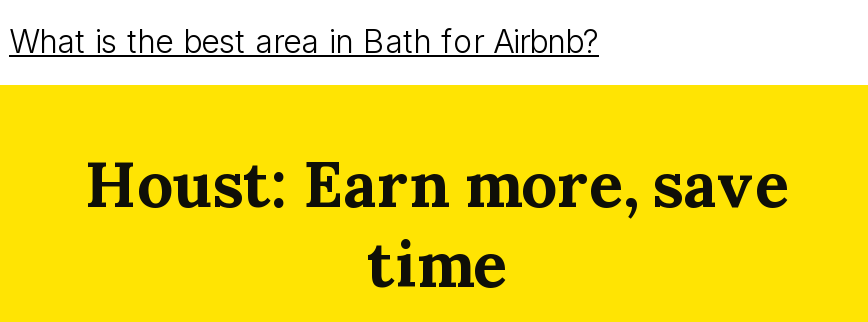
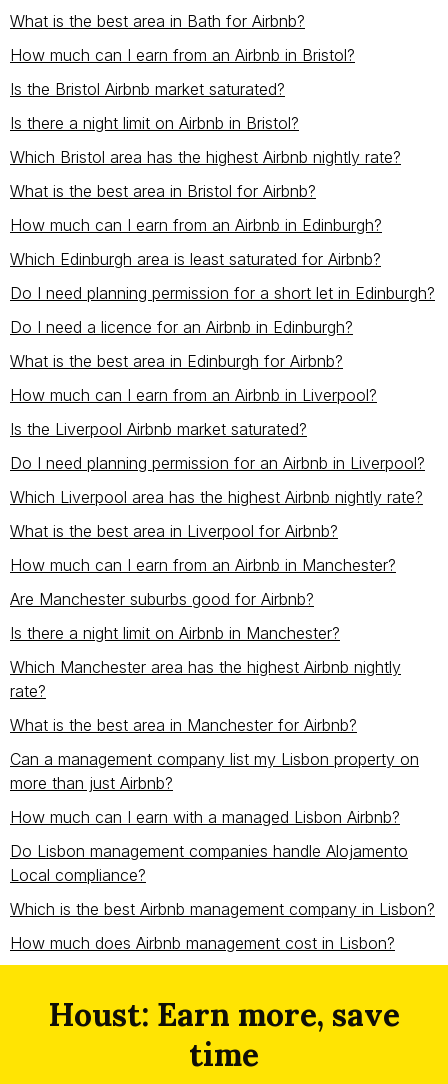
none -> [10,45,435,953] How much can I earn from an Airbnb in Bristol? | Is the Bristol Airbnb market saturated? | Is there a night limit on Airbnb in Bristol? | Which Bristol area has the highest Airbnb nightly rate? | What is the best area in Bristol for Airbnb? | How much can I earn from an Airbnb in Edinburgh? | Which Edinburgh area is least saturated for Airbnb? | Do I need planning permission for a short let in Edinburgh? | Do I need a licence for an Airbnb in Edinburgh? | What is the best area in Edinburgh for Airbnb? | How much can I earn from an Airbnb in Liverpool? | Is the Liverpool Airbnb market saturated? | Do I need planning permission for an Airbnb in Liverpool? | Which Liverpool area has the highest Airbnb nightly rate? | What is the best area in Liverpool for Airbnb? | How much can I earn from an Airbnb in Manchester? | Are Manchester suburbs good for Airbnb? | Is there a night limit on Airbnb in Manchester? | Which Manchester area has the highest Airbnb nightly | rate? | What is the best area in Manchester for Airbnb? | Can a management company list my Lisbon property on | more than just Airbnb? | How much can I earn with a managed Lisbon Airbnb? | Do Lisbon management companies handle Alojamento | Local compliance? | Which is the best Airbnb management company in Lisbon? | How much does Airbnb management cost in Lisbon?

